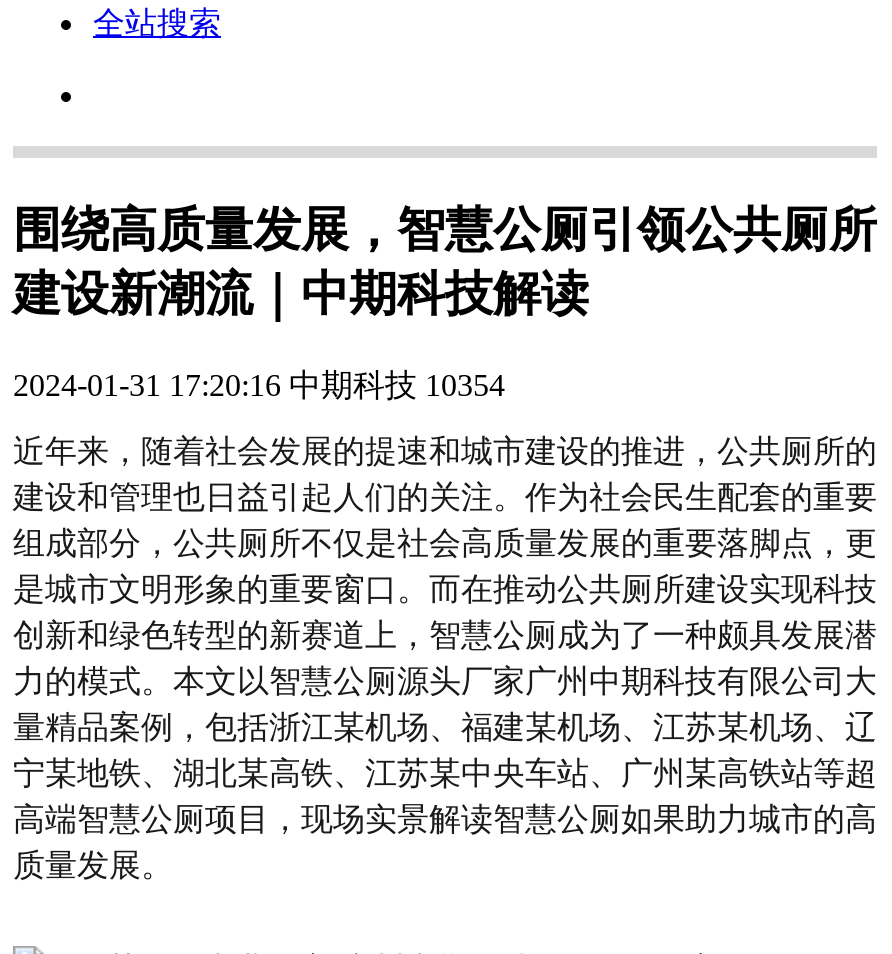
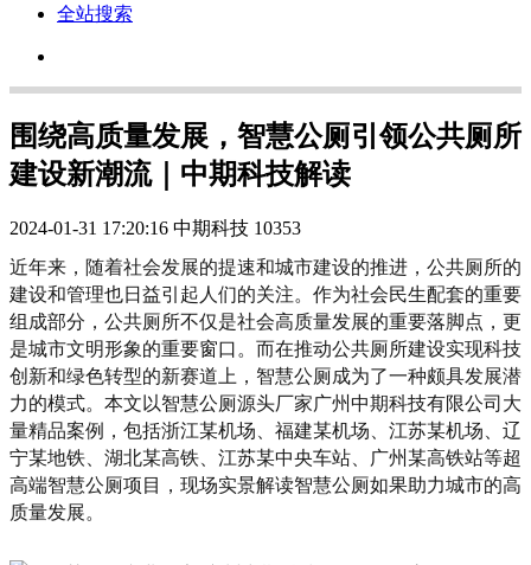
[13,368,505,402] 2024-01-31 17:20:16 中期科技 10354 -> [9,218,301,238] 2024-01-31 17:20:16 中期科技 10353

